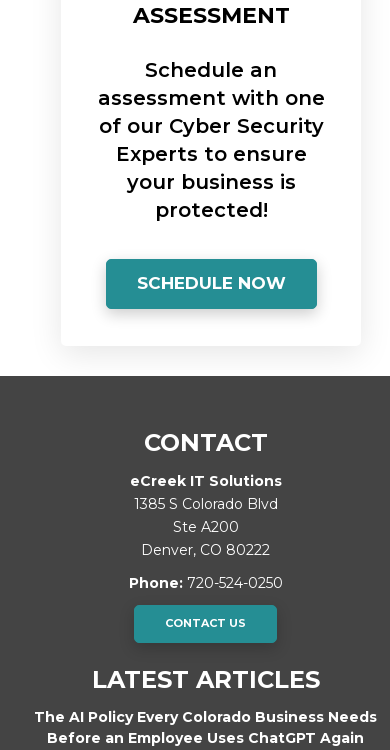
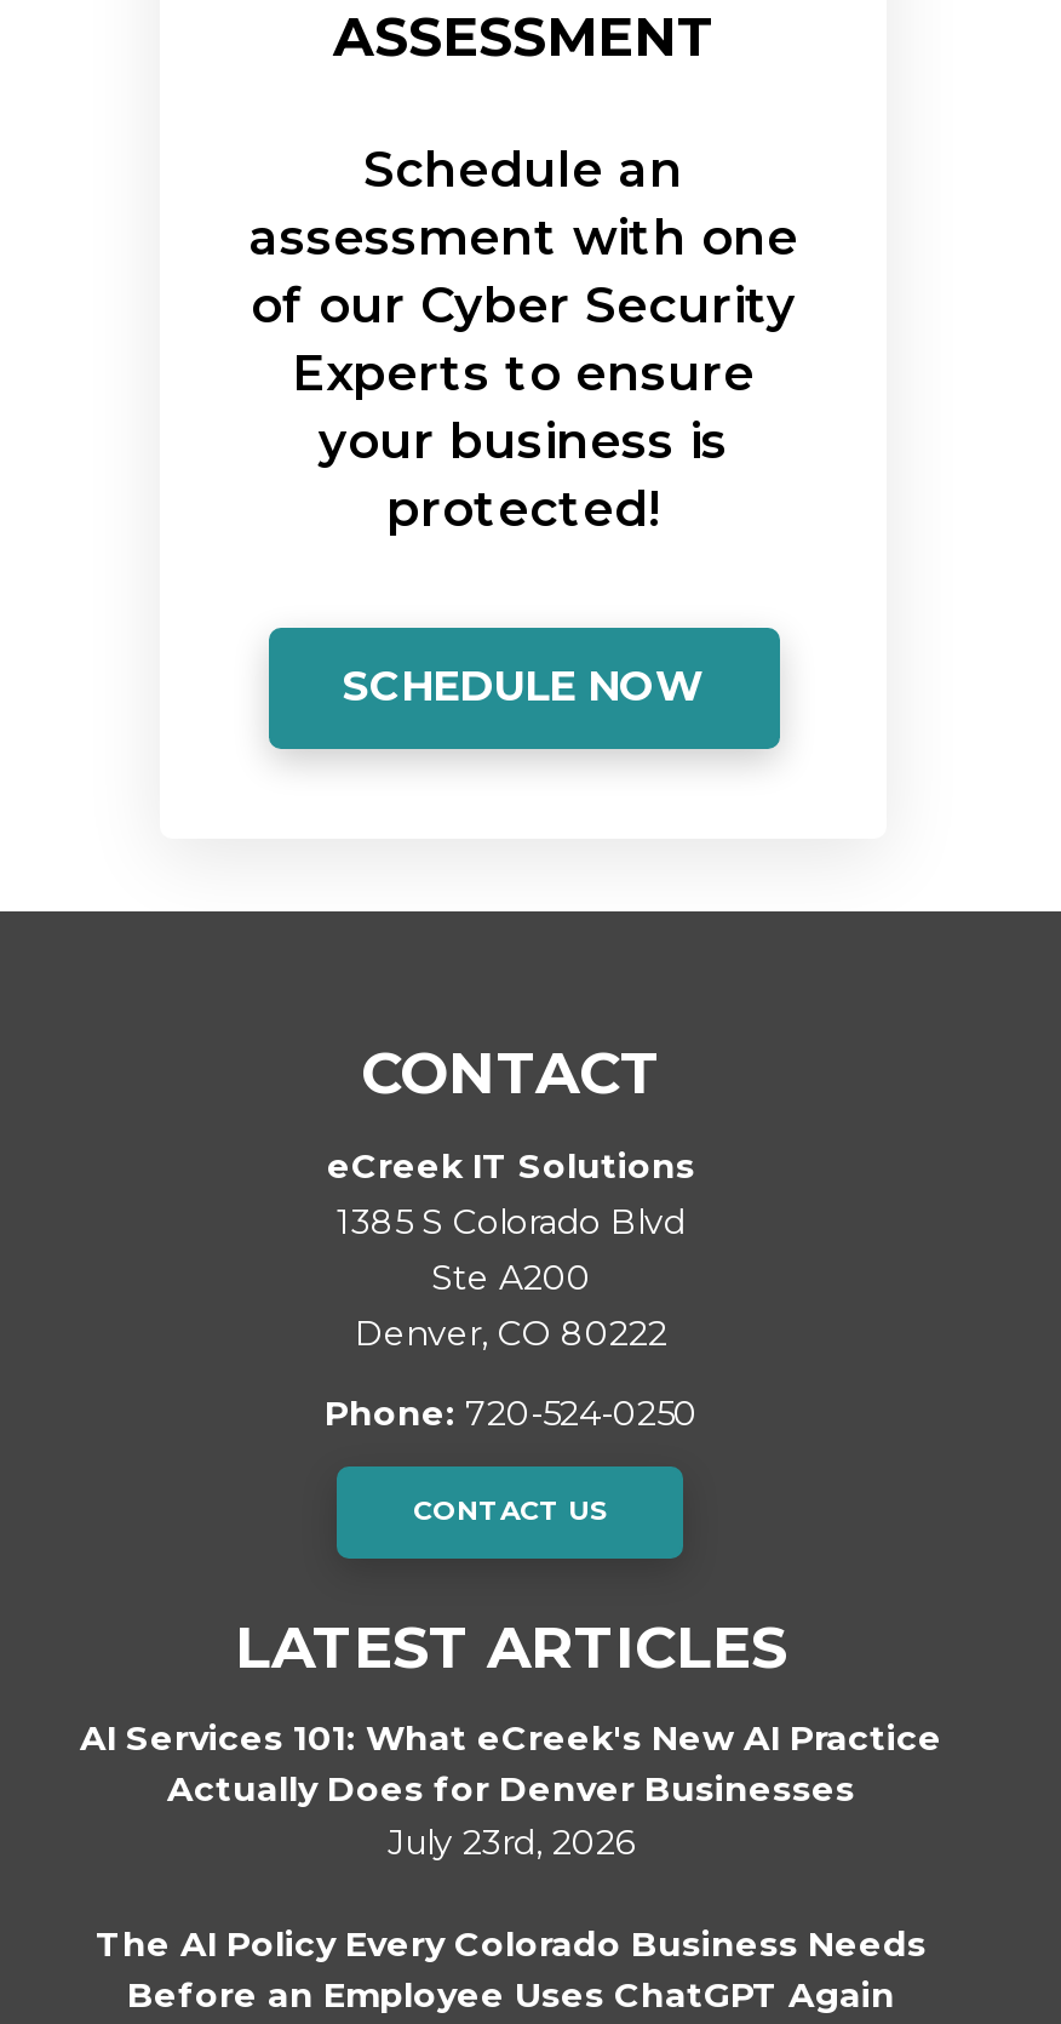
none -> [80,1717,942,1865] AI Services 101: What eCreek's New AI Practice | Actually Does for Denver Businesses | July 23rd, 2026

